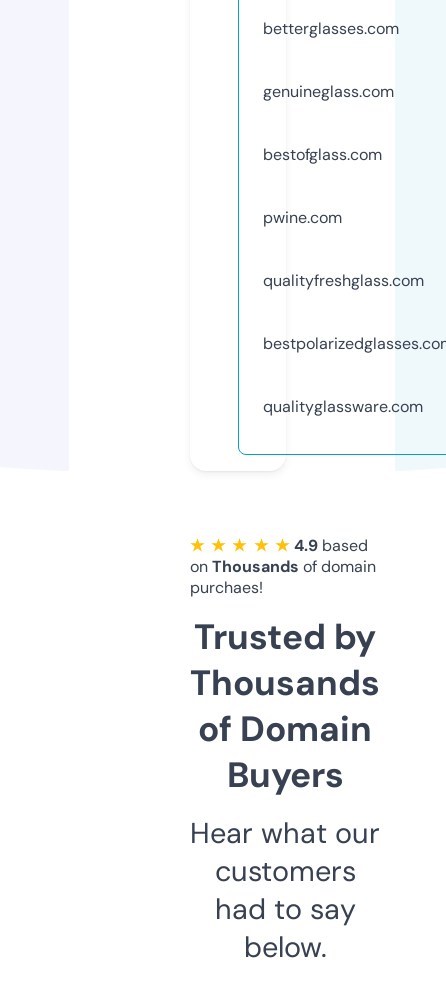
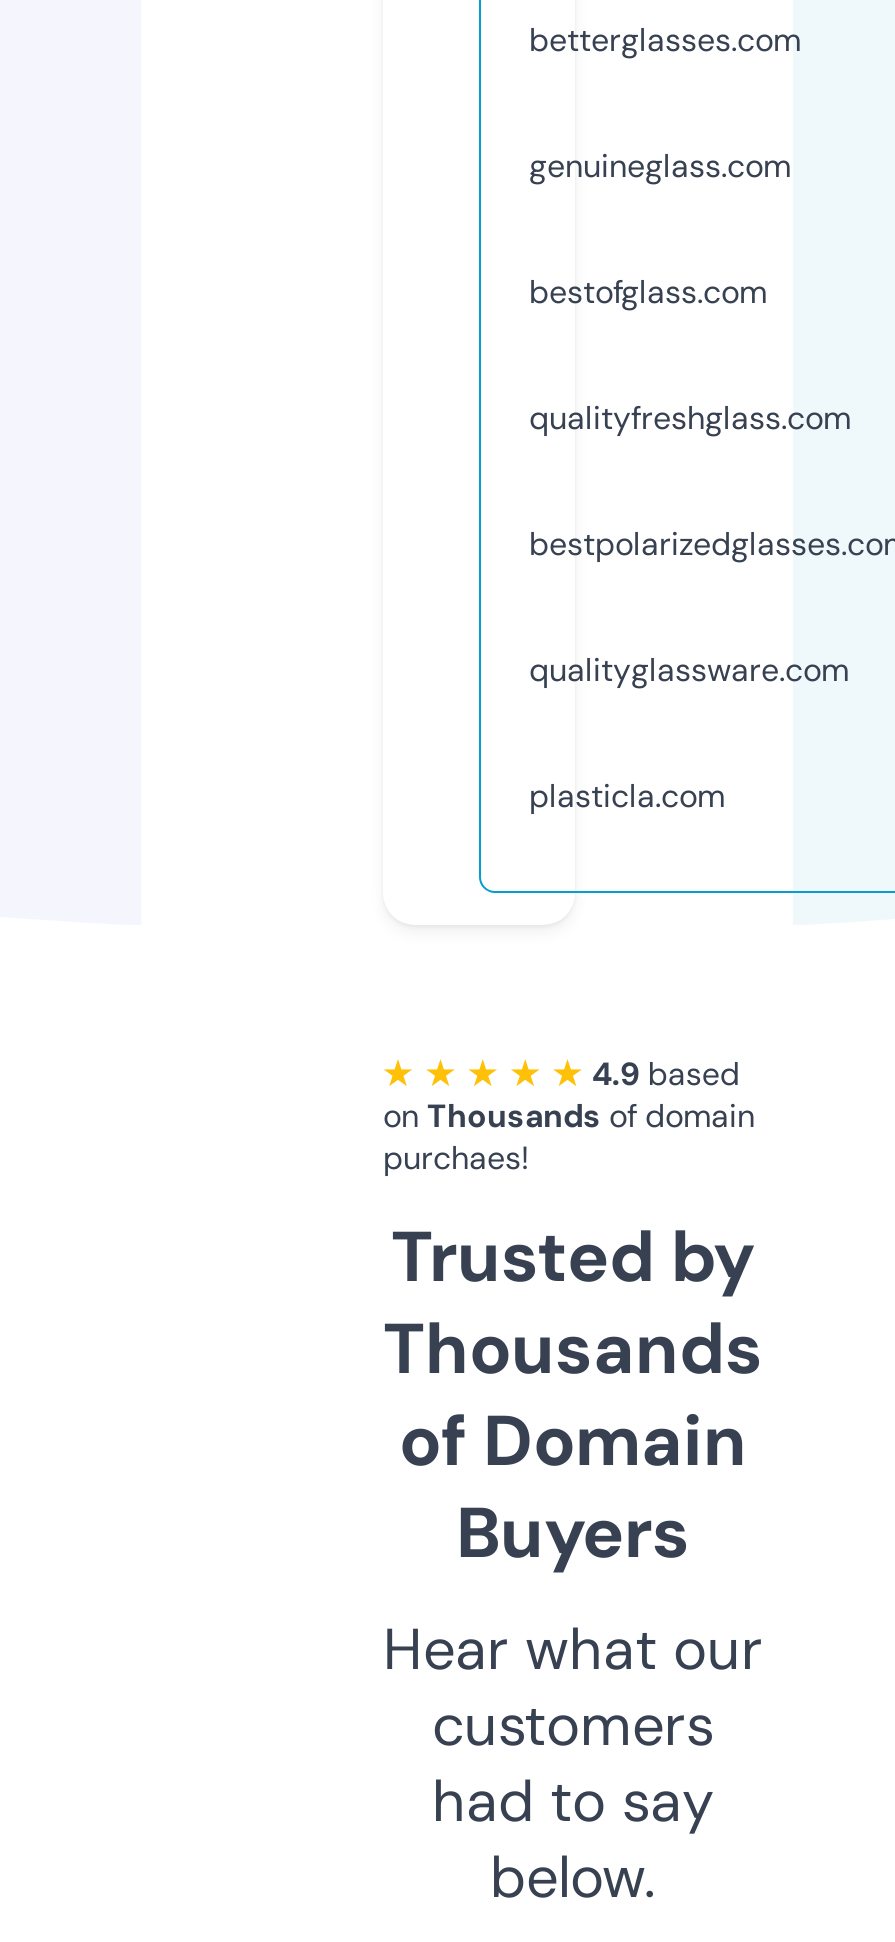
[263,207,342,228] pwine.com -> none
moved [263,270,424,417] -> [529,397,851,691]: qualityfreshglass.com | qualityglassware.com
none -> [529,775,725,817] plasticla.com

